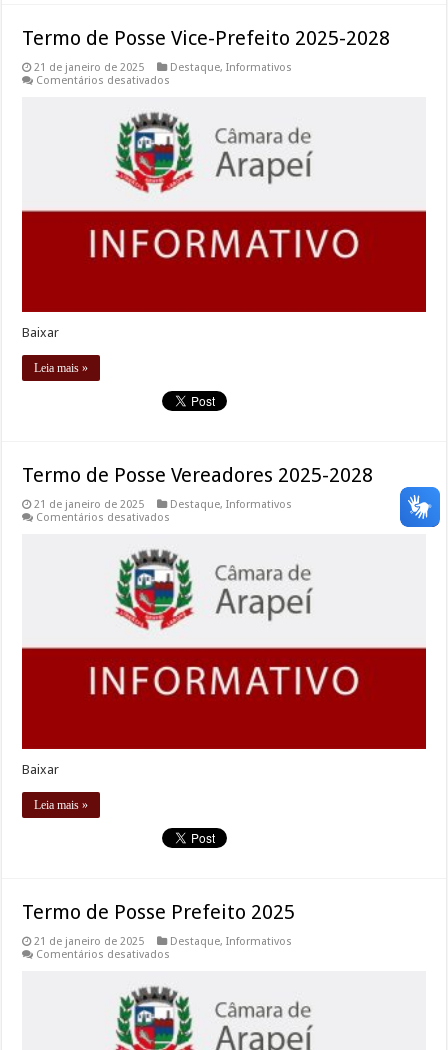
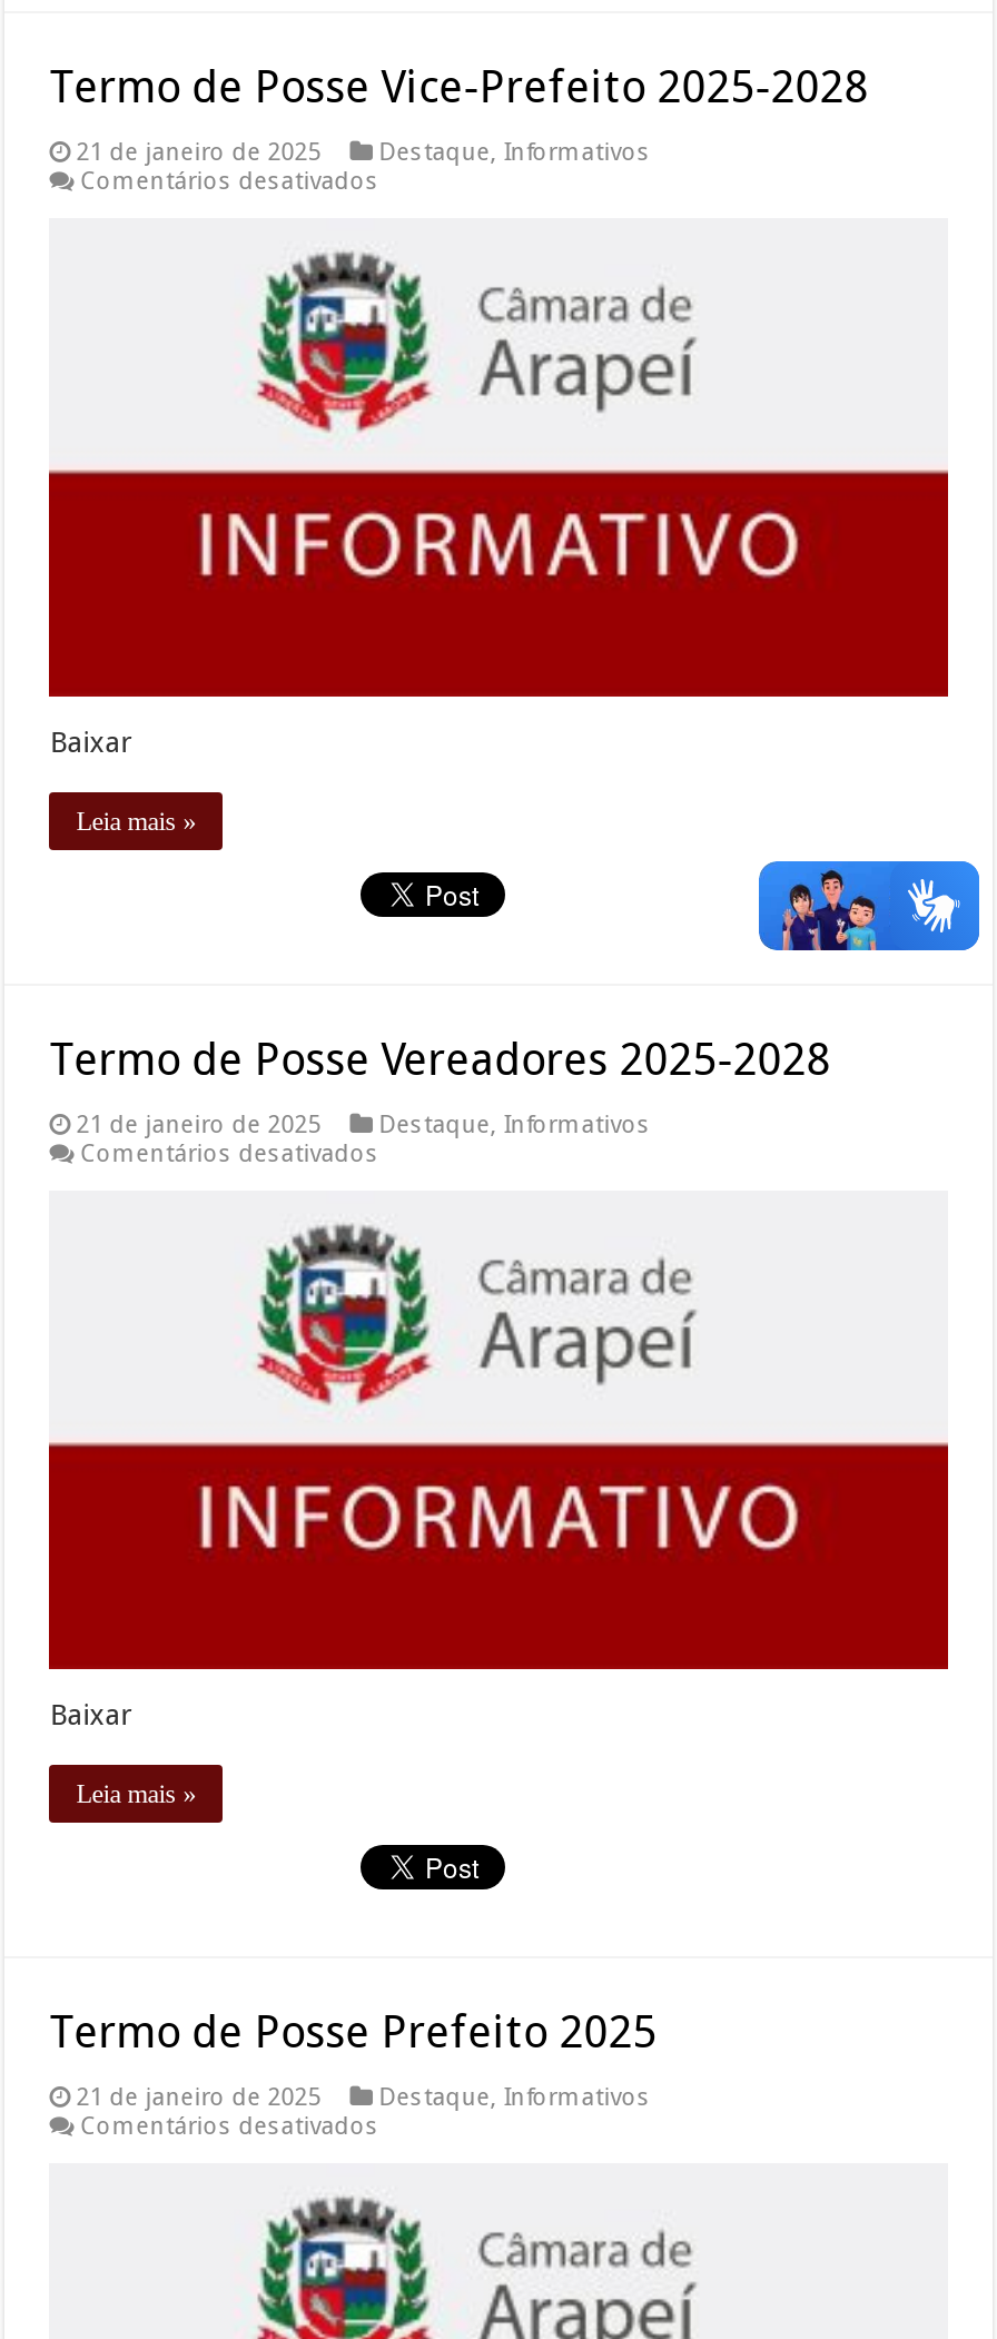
none -> [757,859,981,953] [image]
[399,486,441,528] [image] -> none

